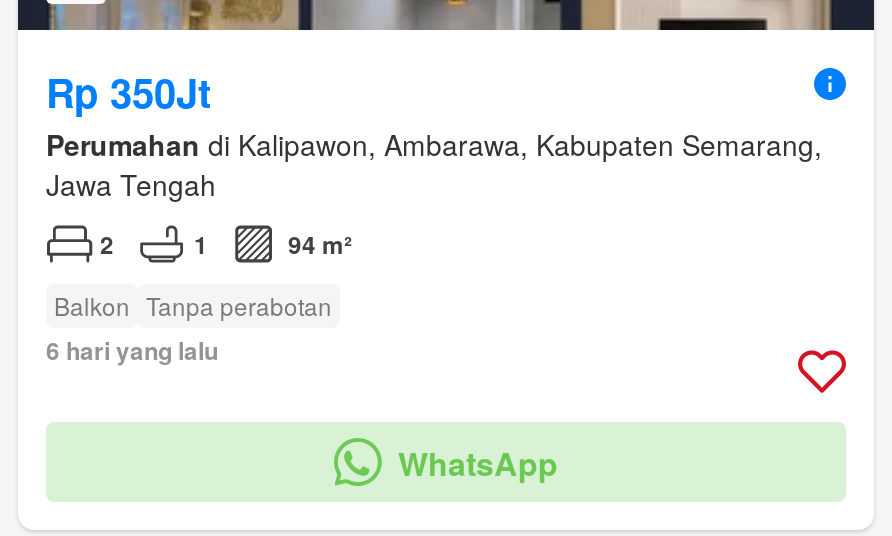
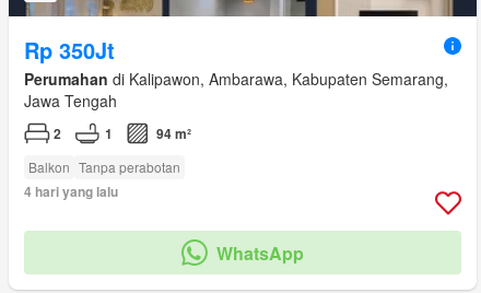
[46,333,218,369] 6 hari yang lalu -> [24,182,118,202] 4 hari yang lalu

